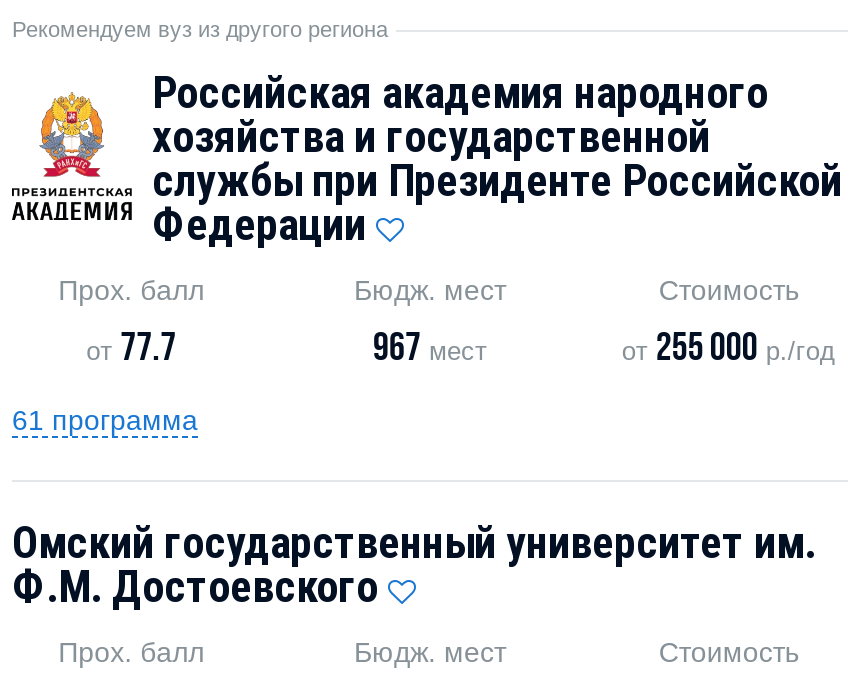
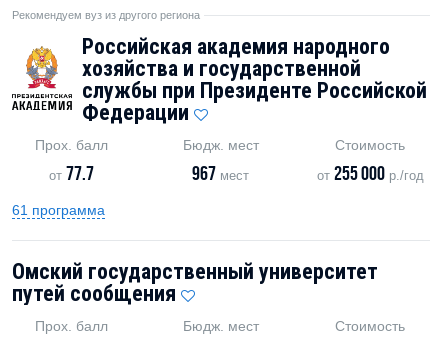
[12,517,816,611] Омский государственный университет им. | Ф.М. Достоевского -> [12,259,378,306] Омский государственный университет | путей сообщения

